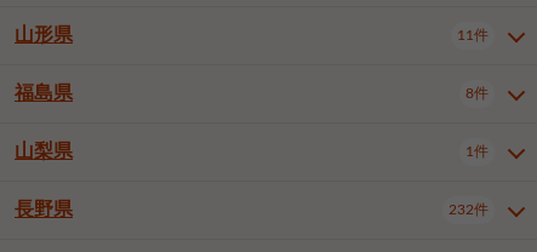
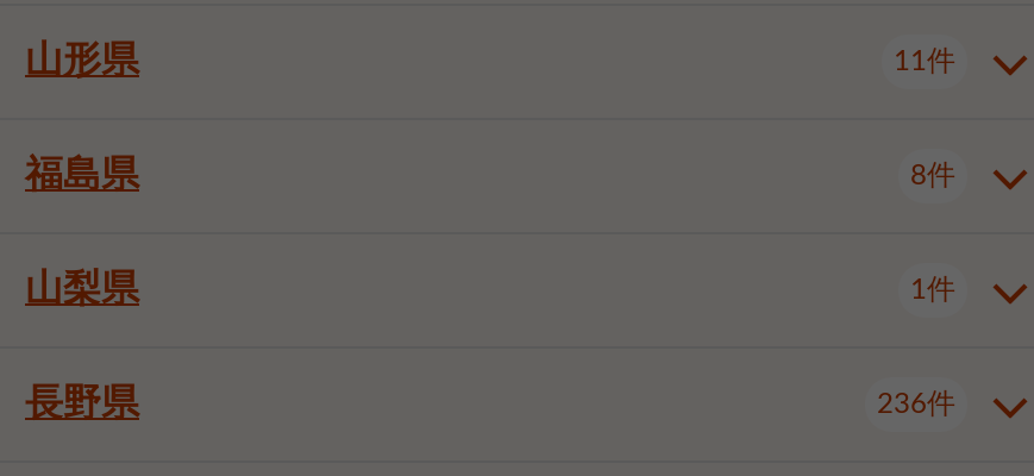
[449,202,489,217] 232件 -> [877,389,955,418] 236件

